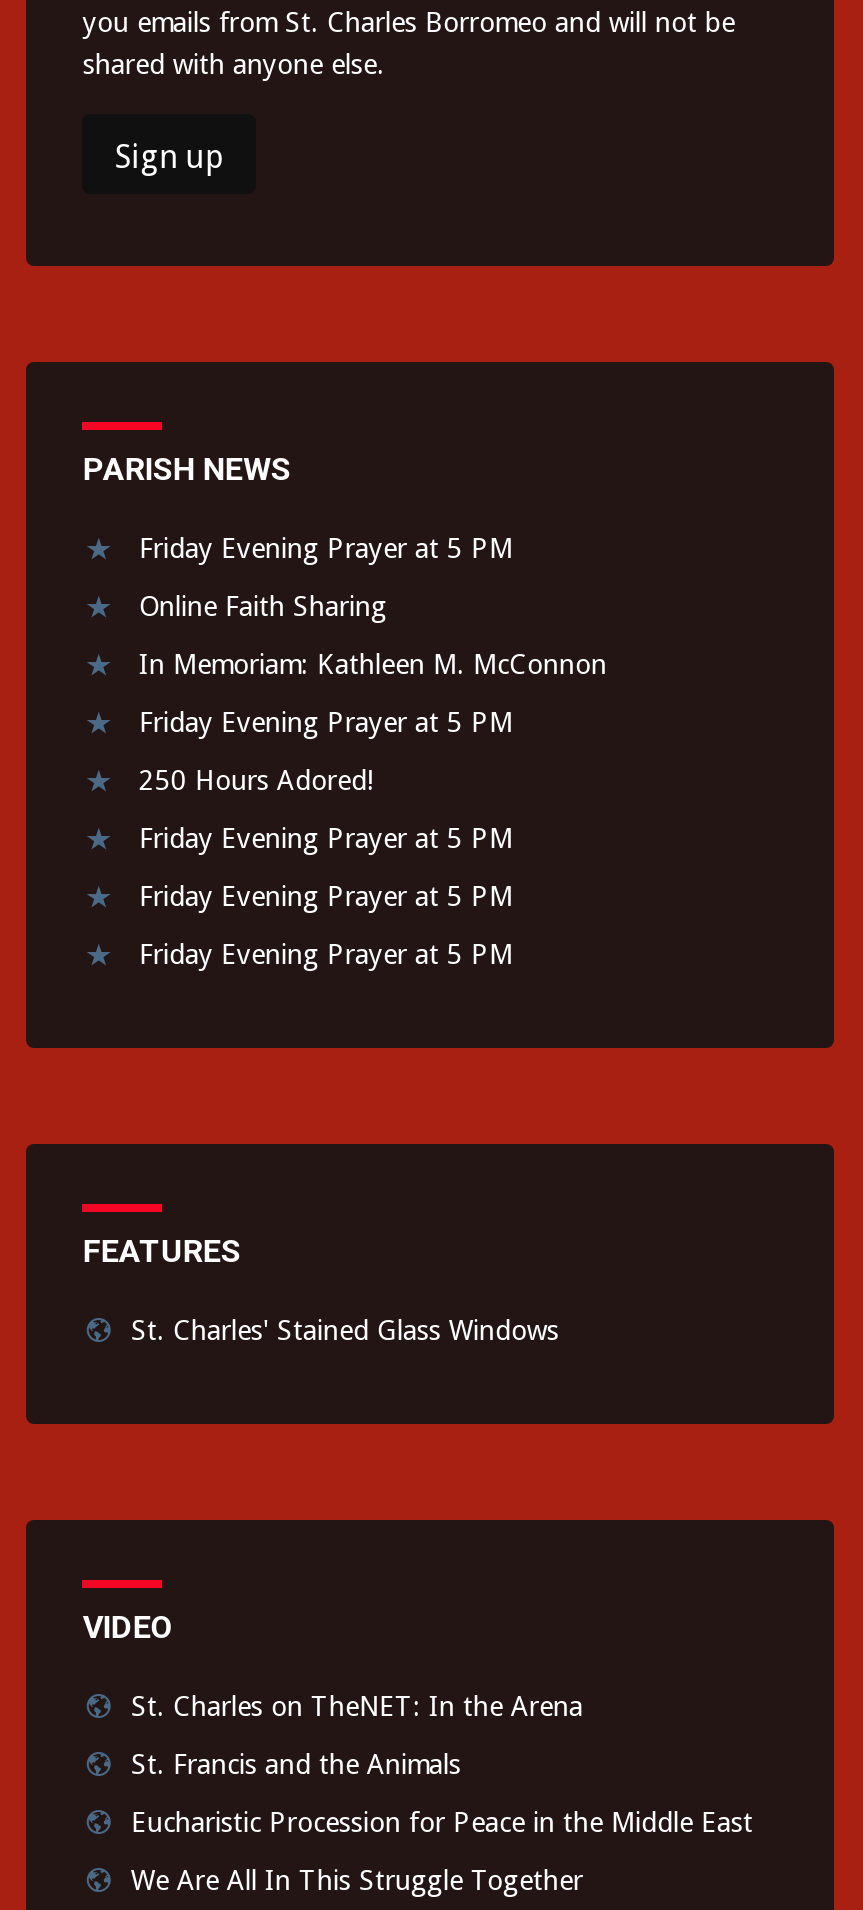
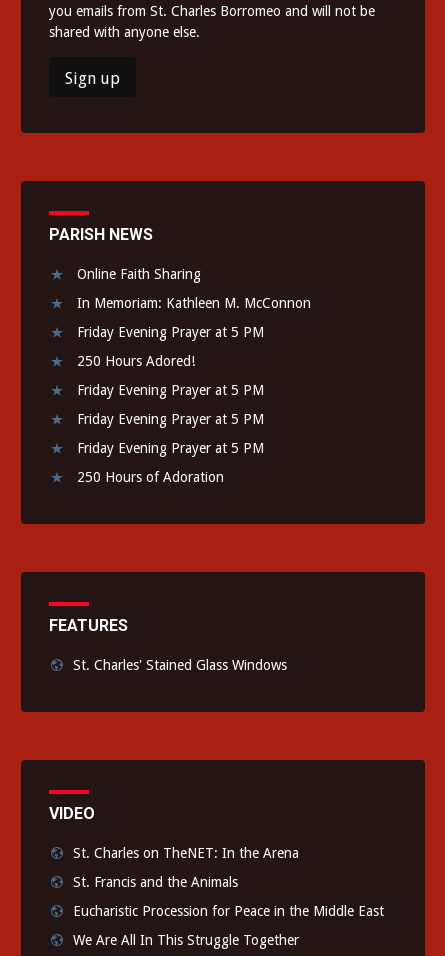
[139,532,513,564] Friday Evening Prayer at 5 PM -> none
moved [139,590,607,970] -> [77,266,311,456]: Online Faith Sharing | In Memoriam: Kathleen M. McConnon | Friday Evening Prayer at 5 PM | 250 Hours Adored! | Friday Evening Prayer at 5 PM | Friday Evening Prayer at 5 PM | Friday Evening Prayer at 5 PM
none -> [77,469,224,485] 250 Hours of Adoration

